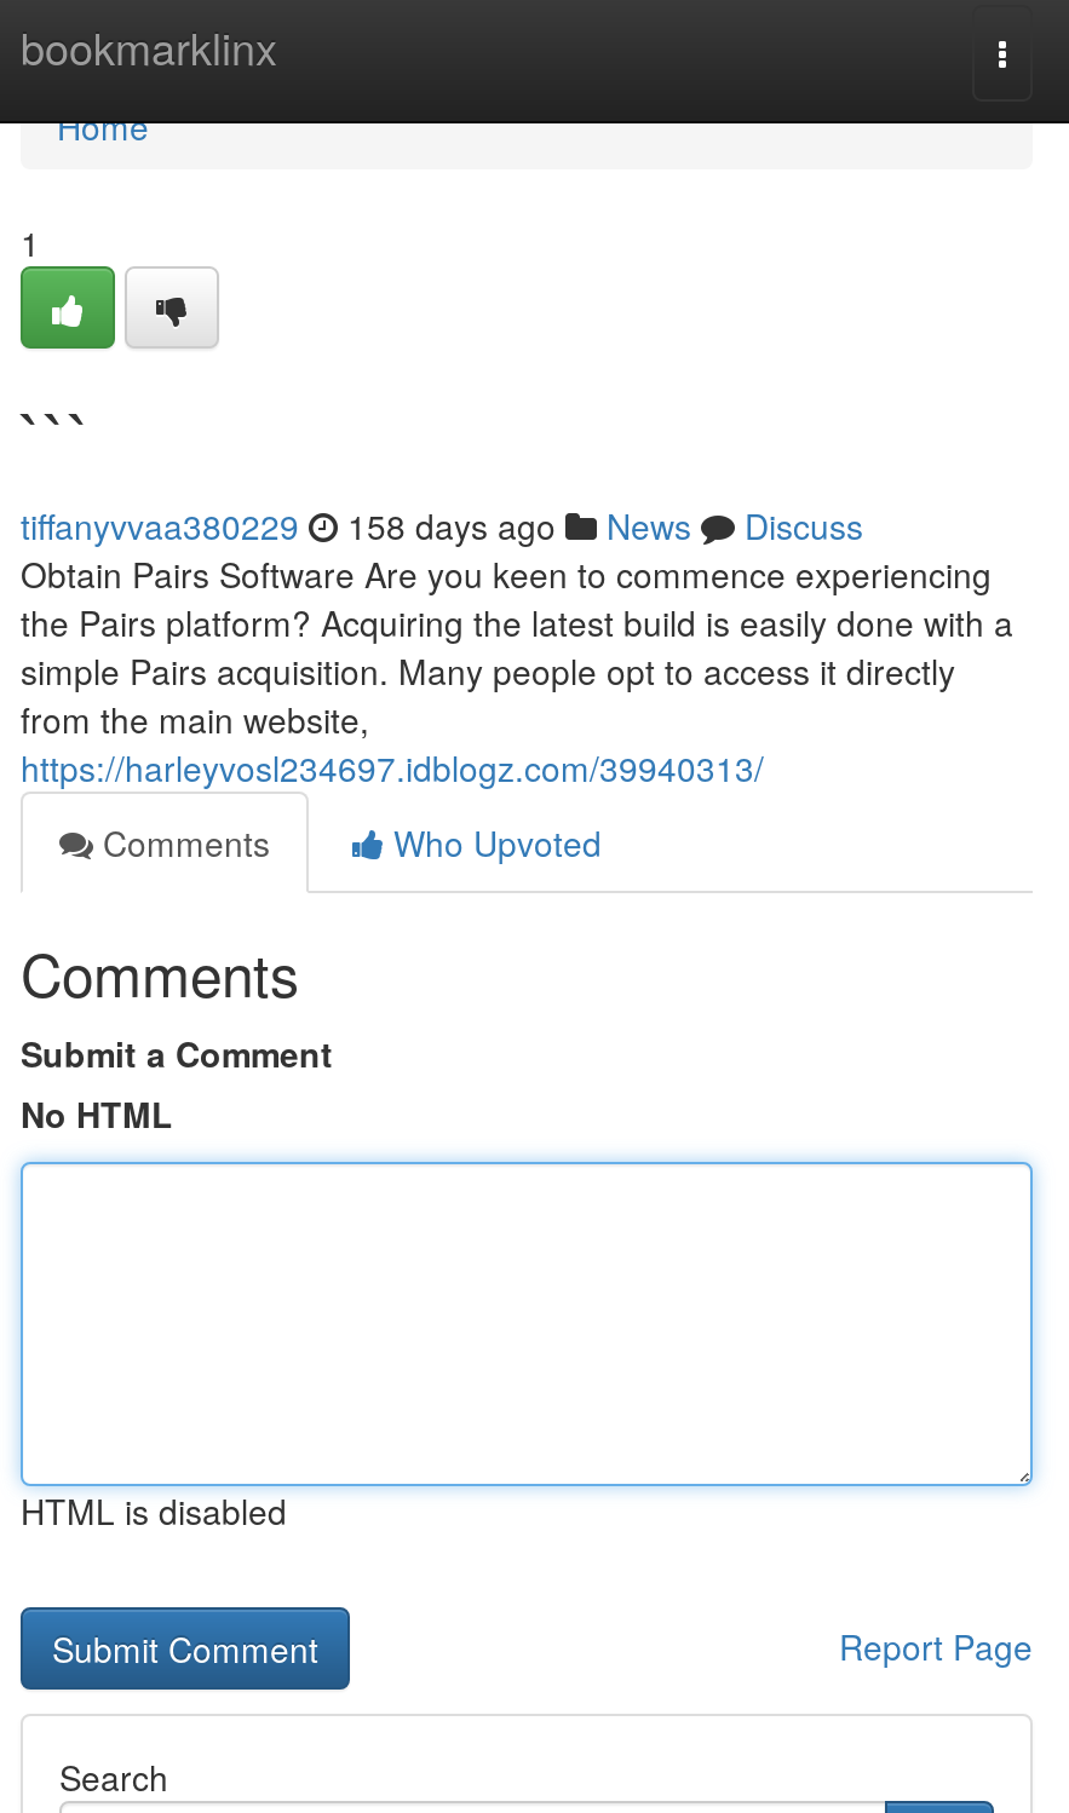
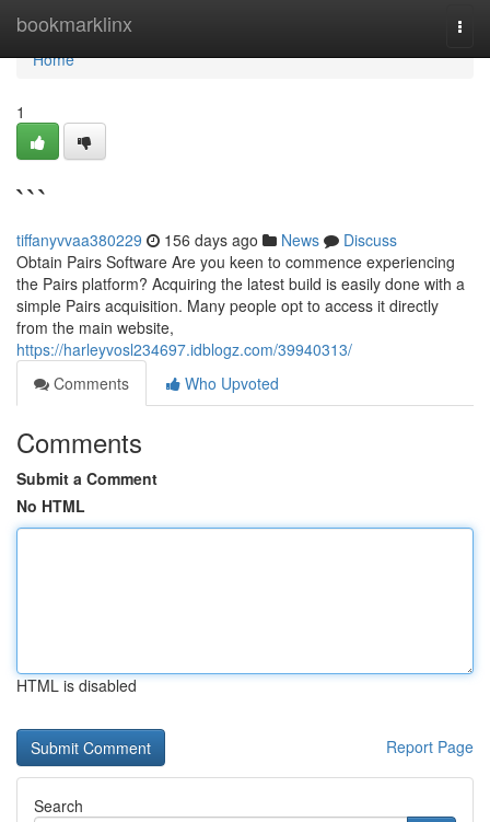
[21,501,863,549] tiffanyvvaa380229 158 days ago News Discuss -> [16,229,397,251] tiffanyvvaa380229 156 days ago News Discuss

